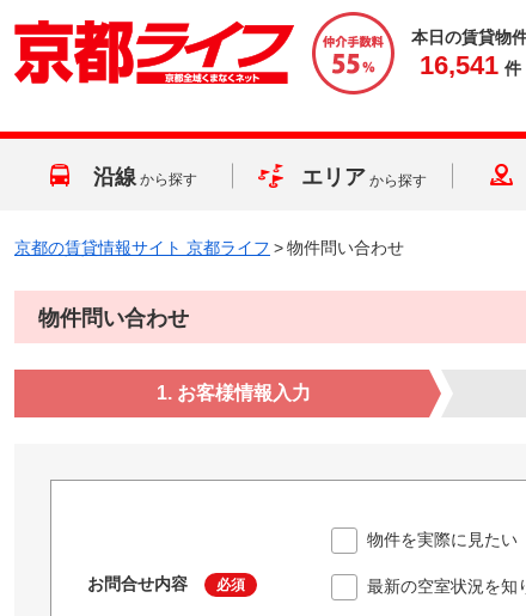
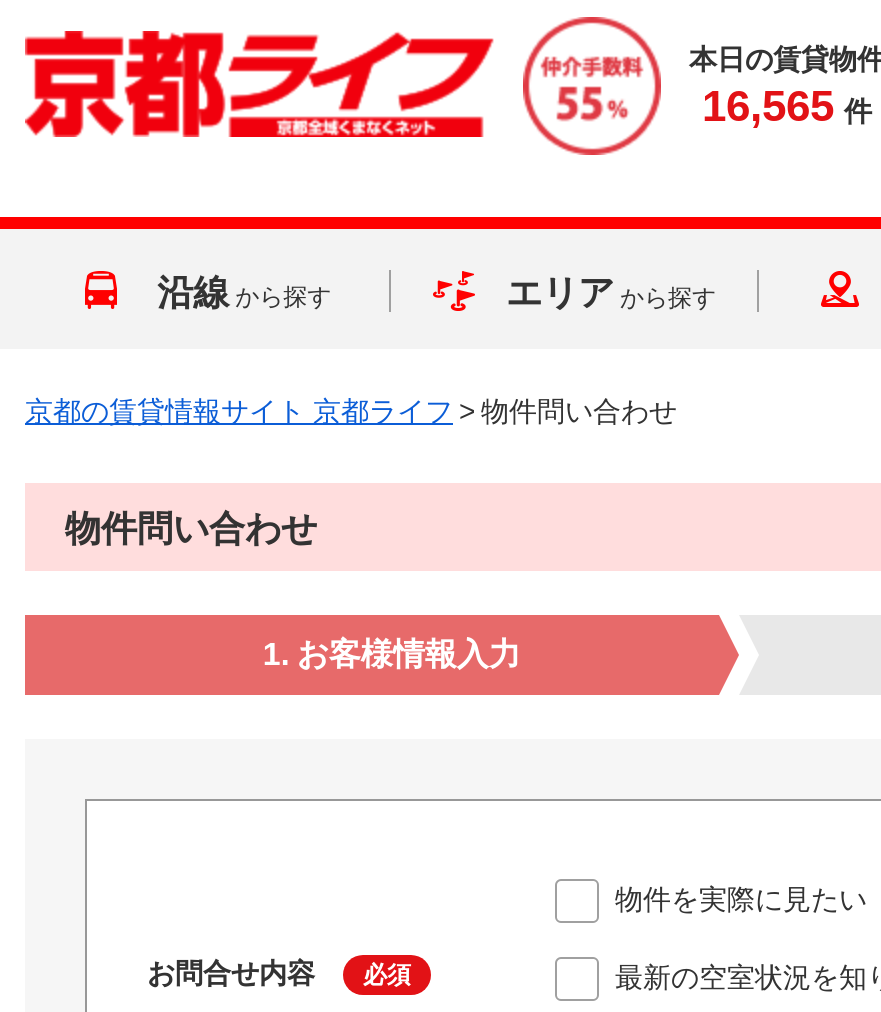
[419,50,521,80] 16,541 件 -> [702,80,872,130] 16,565 件

